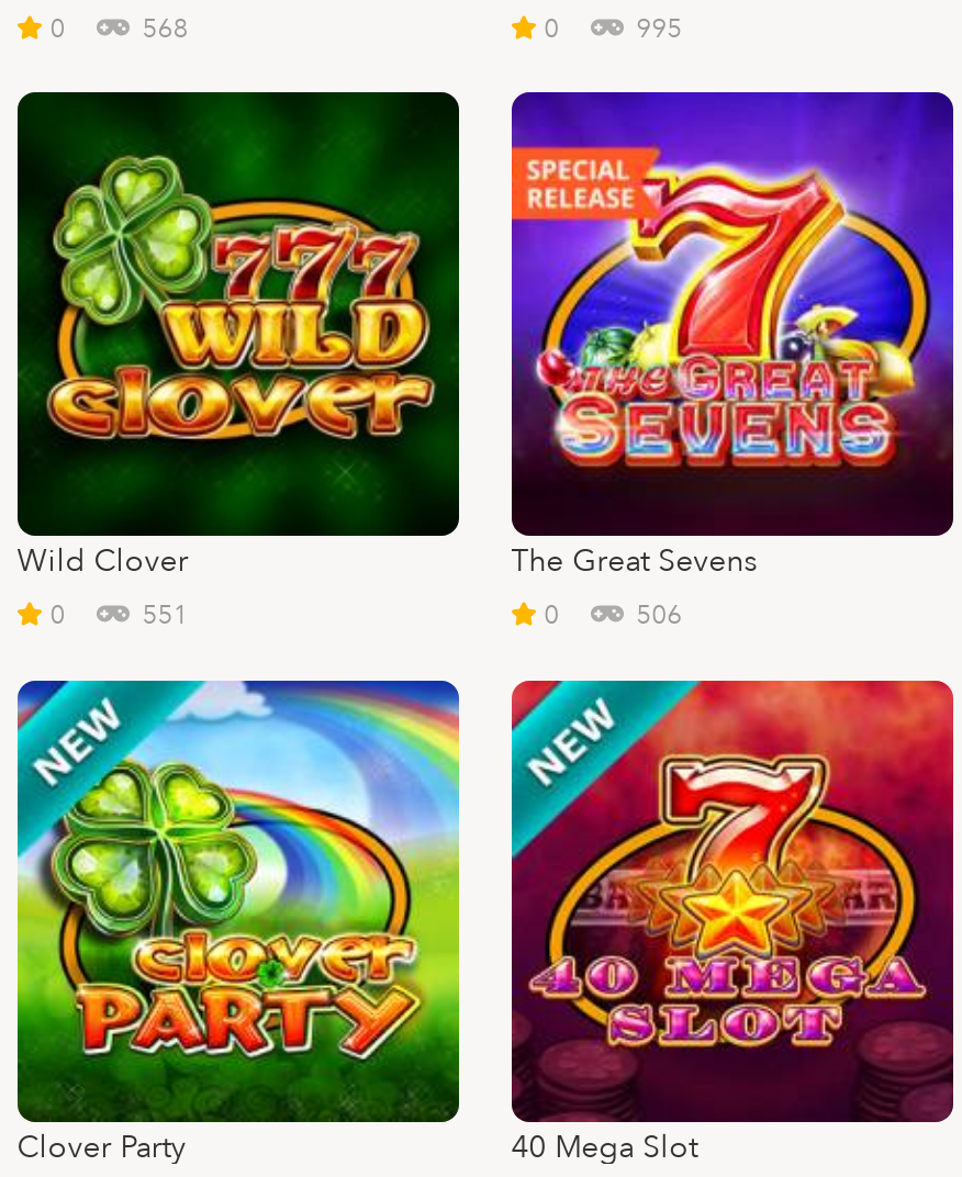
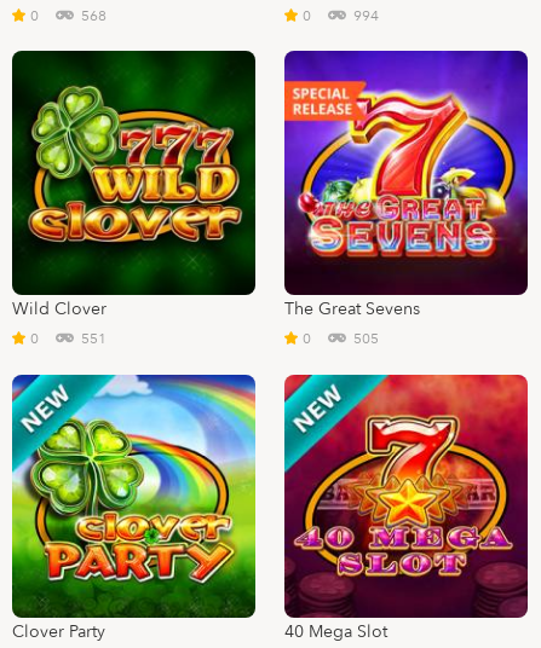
[636,11,682,46] 995 -> [353,6,378,25] 994
[636,597,682,632] 506 -> [353,329,378,348] 505

